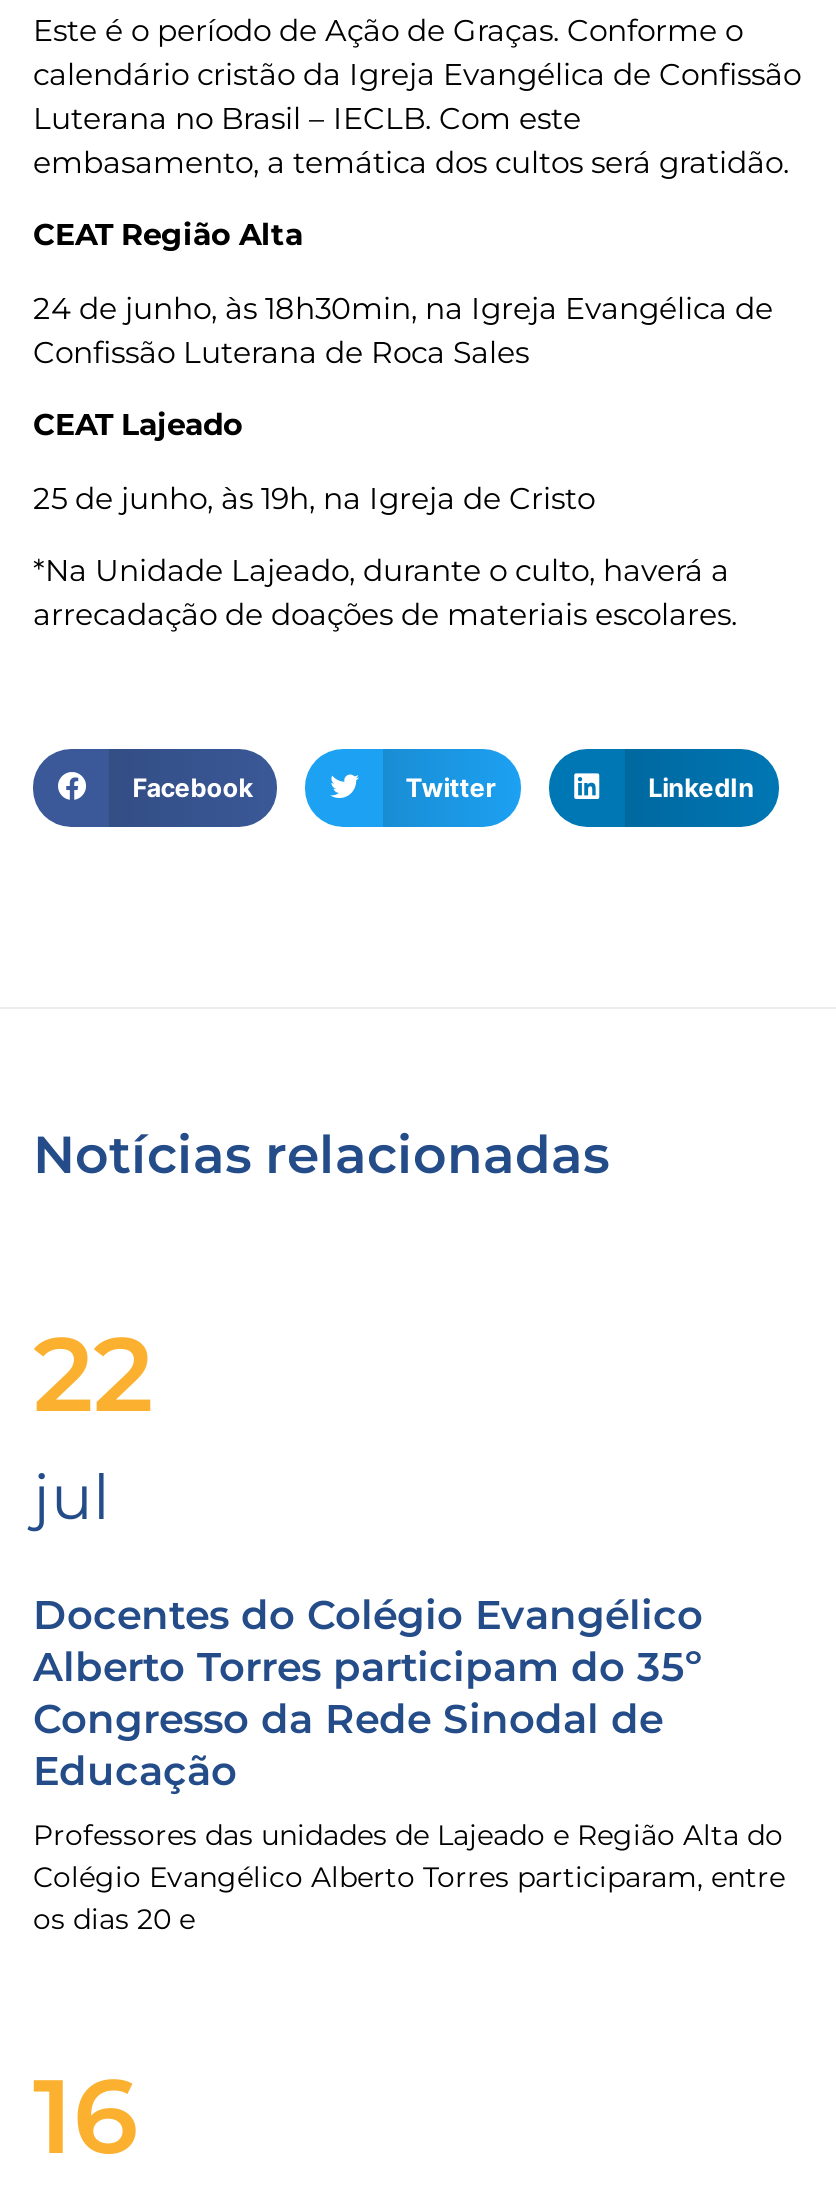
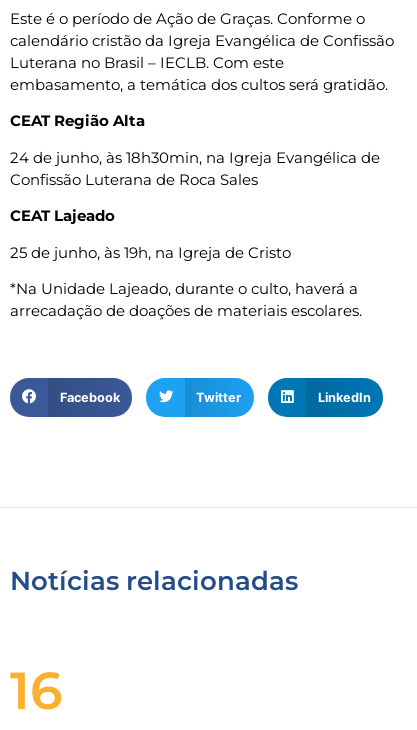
[33,1311,785,1937] 22 | jul | Docentes do Colégio Evangélico | Alberto Torres participam do 35º | Congresso da Rede Sinodal de | Educação | Professores das unidades de Lajeado e Região Alta do | Colégio Evangélico Alberto Torres participaram, entre | os dias 20 e -> none

